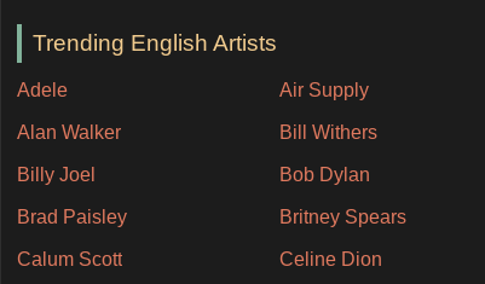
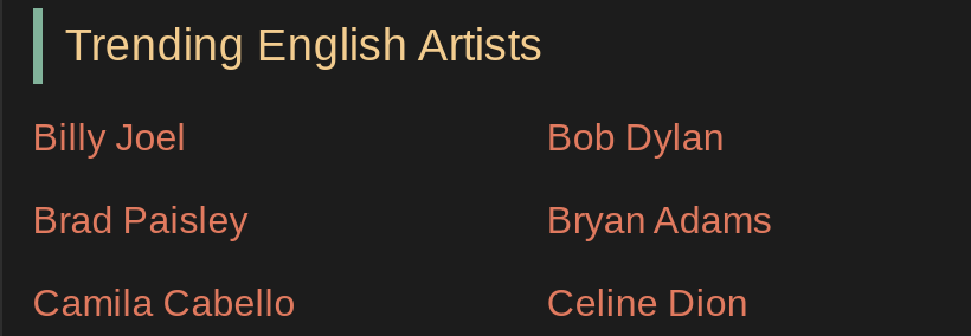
[17,80,377,143] Adele | Air Supply | Alan Walker | Bill Withers -> none
[279,207,406,227] Britney Spears -> [547,200,772,241] Bryan Adams
[17,249,122,270] Calum Scott -> [33,283,296,323] Camila Cabello

